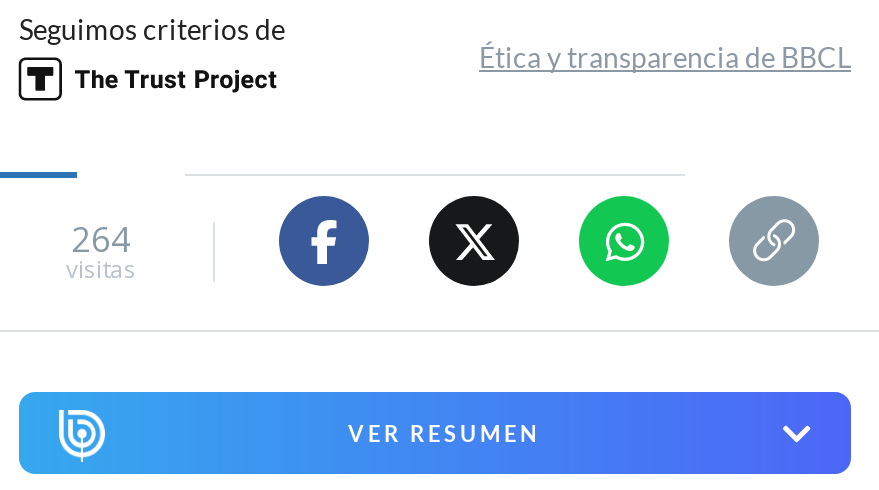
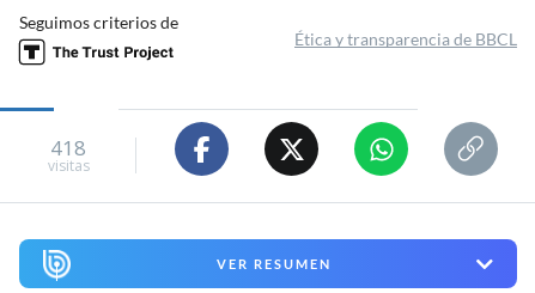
[71,216,131,262] 264 -> [50,134,86,161] 418

